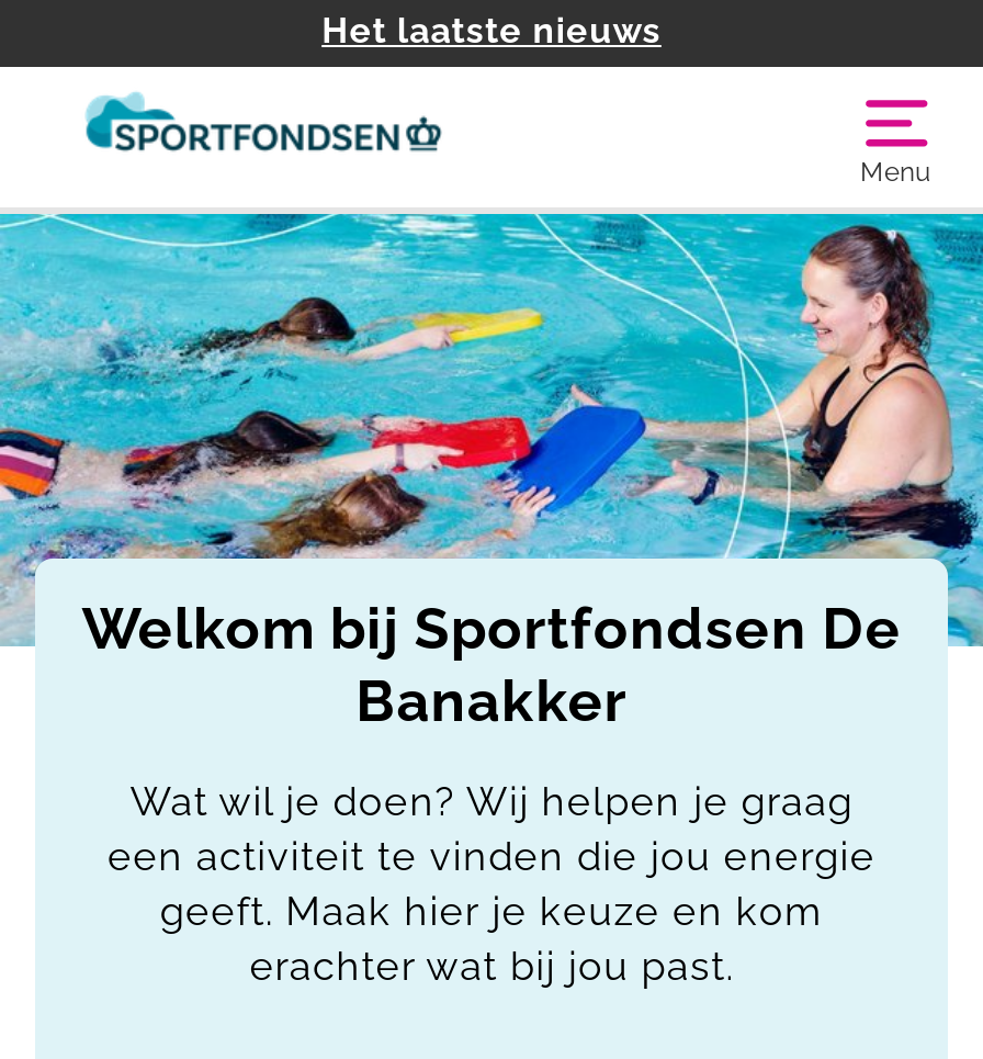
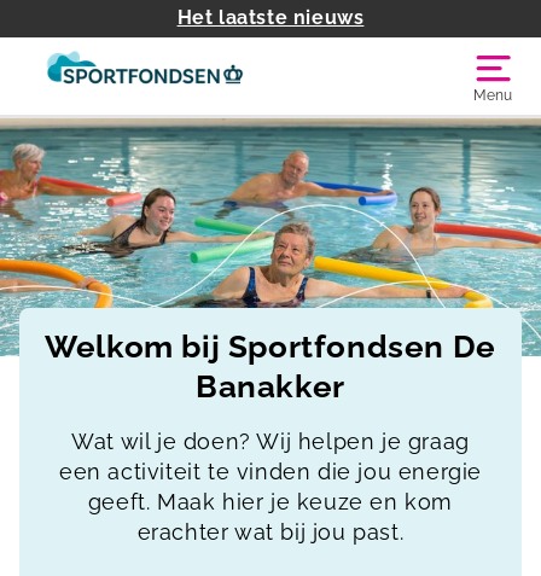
[7,212,976,644] [image] -> [4,118,537,356] [image]

